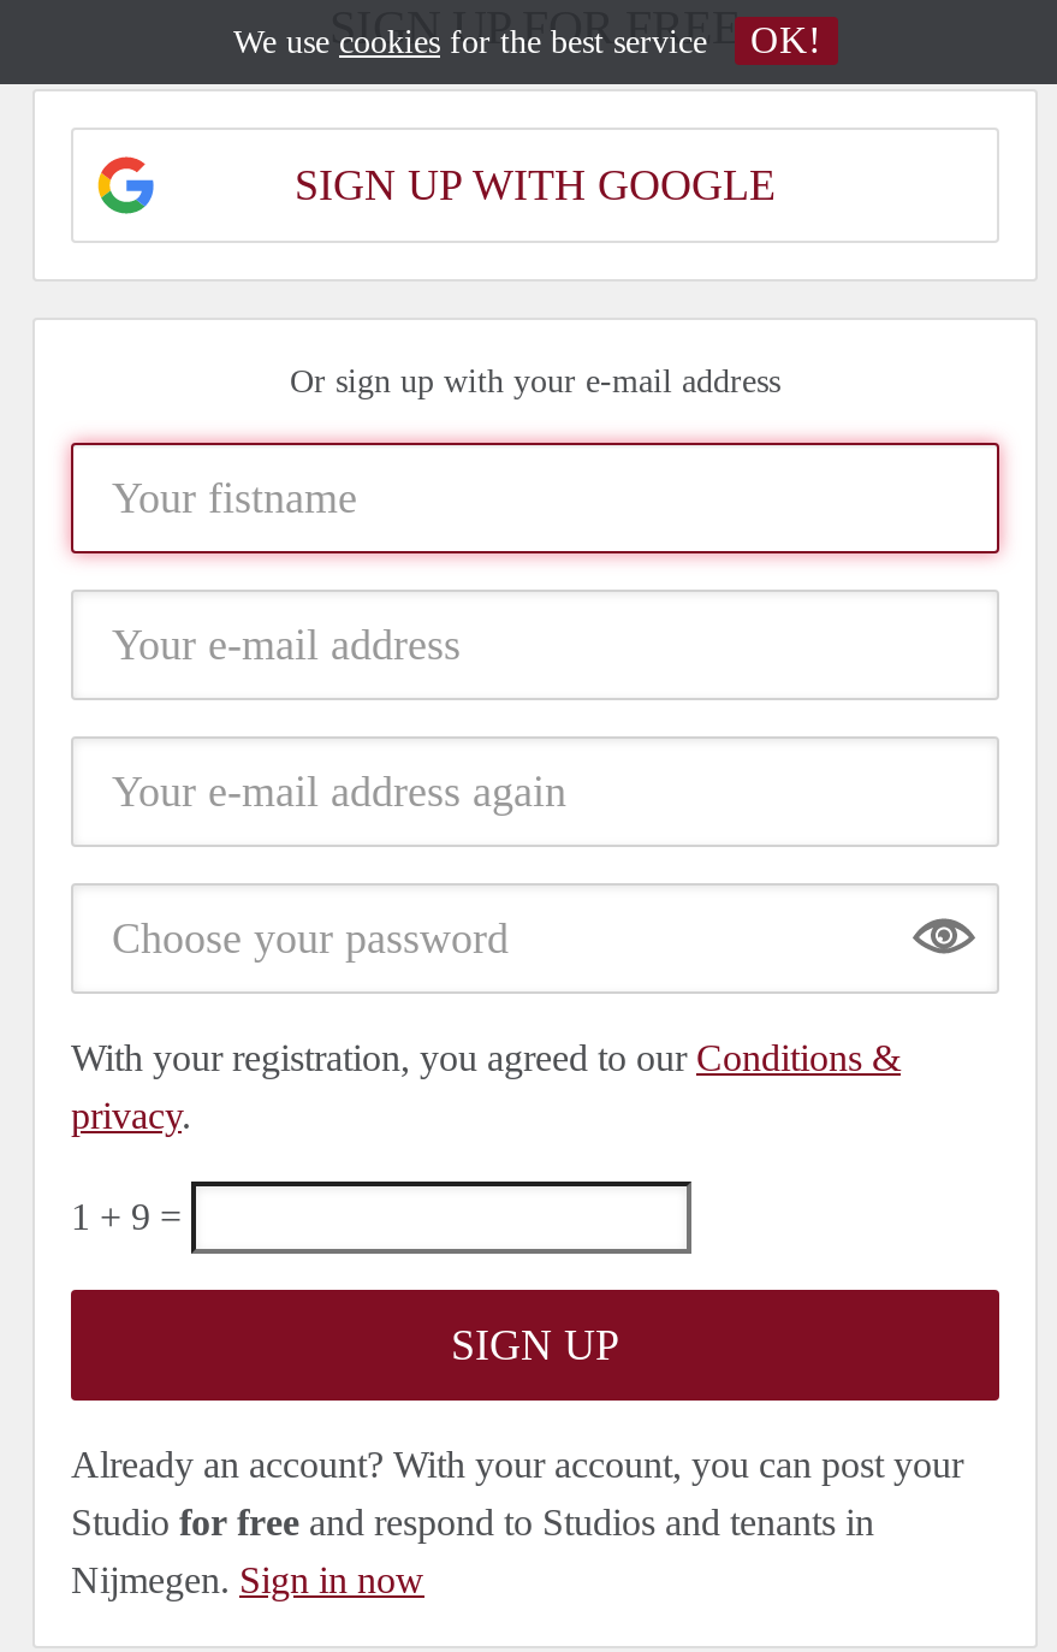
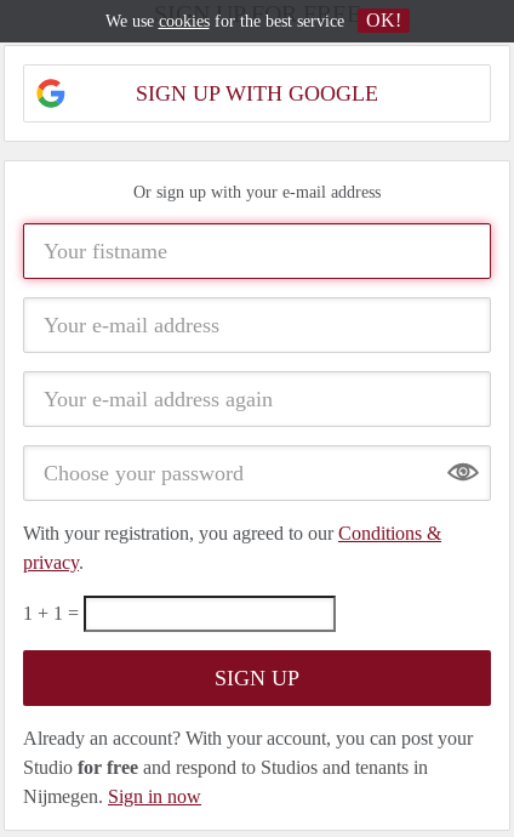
[71,1196,191,1237] 1 + 9 = -> [23,603,84,624] 1 + 1 =

